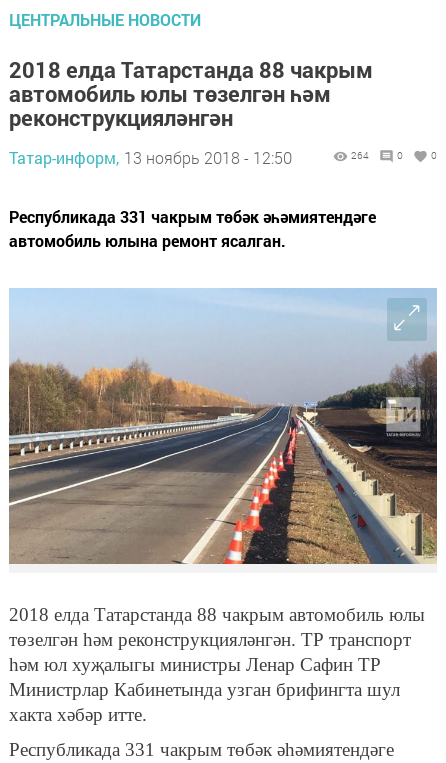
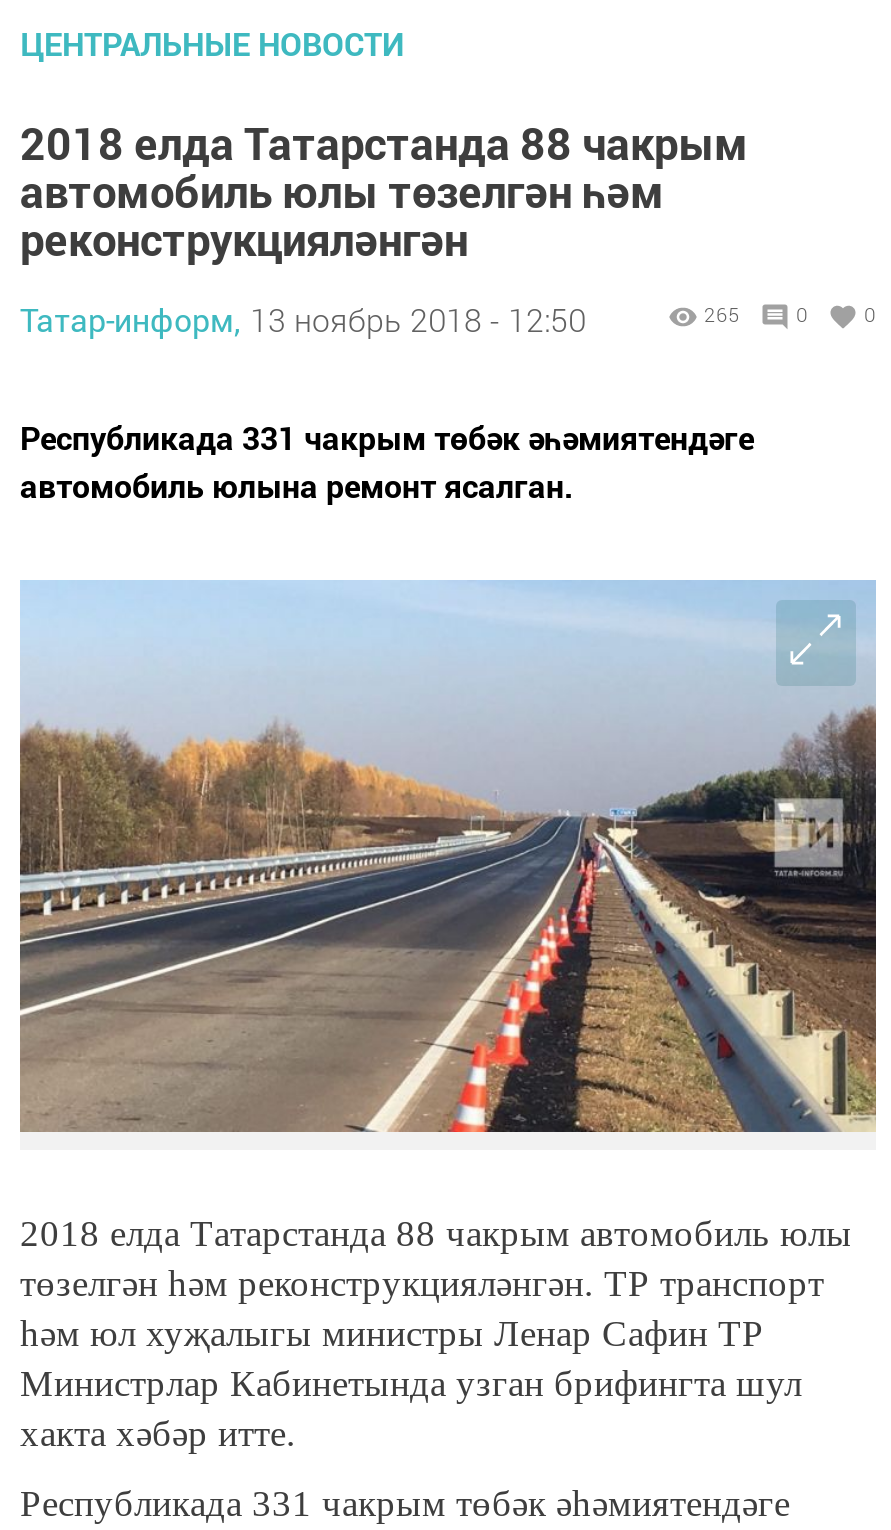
[351,149,369,162] 264 -> [704,303,740,329] 265

